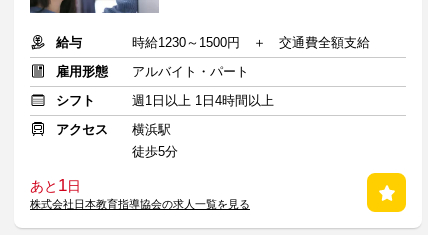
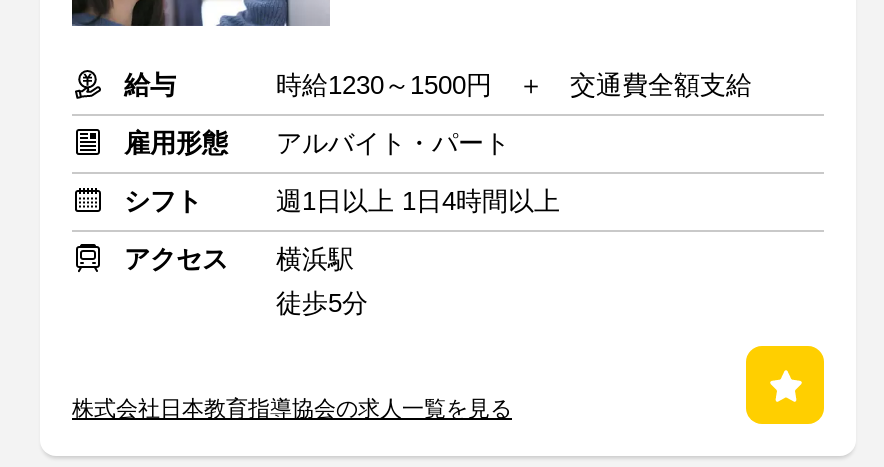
[30,176,81,195] あと1日 -> none

